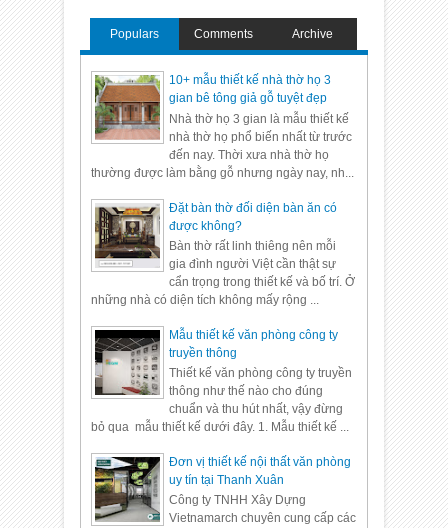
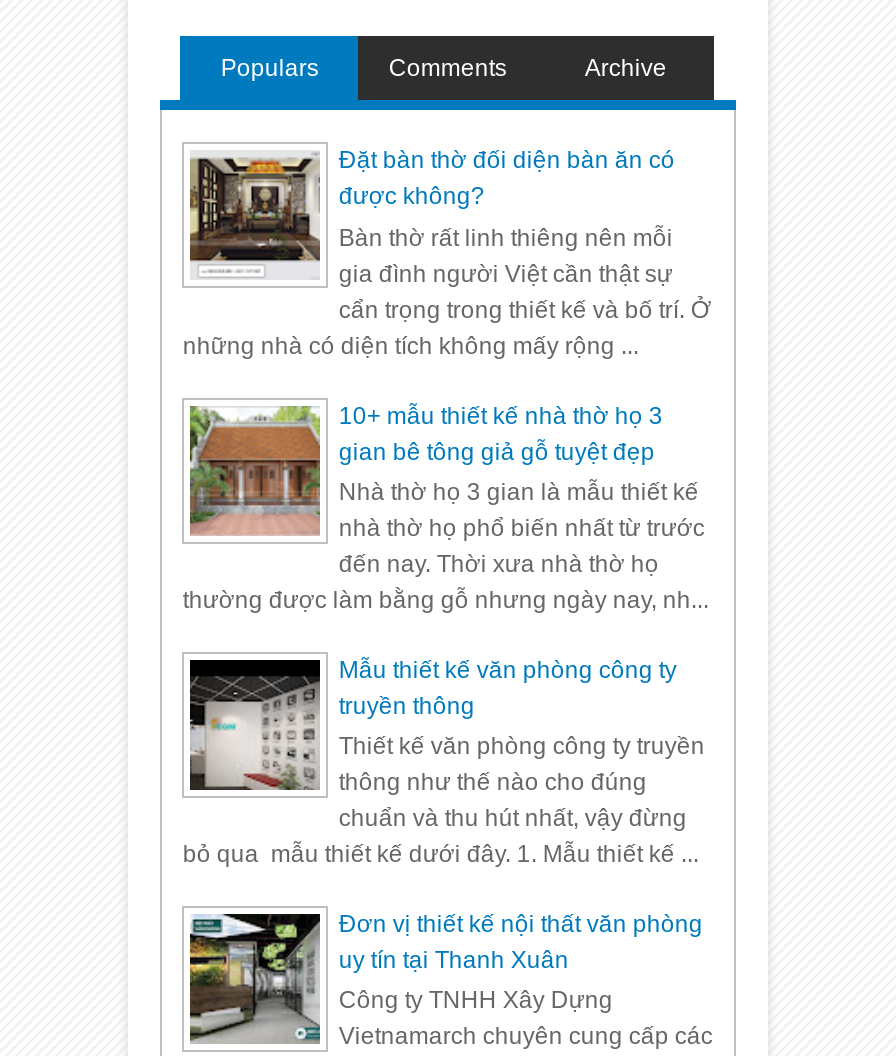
moved [91,73,354,180] -> [183,401,709,614]: [image] | 10+ mẫu thiết kế nhà thờ họ 3 | gian bê tông giả gỗ tuyệt đẹp | Nhà thờ họ 3 gian là mẫu thiết kế | nhà thờ họ phổ biến nhất từ trước | đến nay. Thời xưa nhà thờ họ | thường được làm bằng gỗ nhưng ngày nay, nh...
moved [91,201,355,307] -> [183,147,711,360]: [image] | Đặt bàn thờ đối diện bàn ăn có | được không? | Bàn thờ rất linh thiêng nên mỗi | gia đình người Việt cần thật sự | cẩn trọng trong thiết kế và bố trí. Ở | những nhà có diện tích không mấy rộng ...

